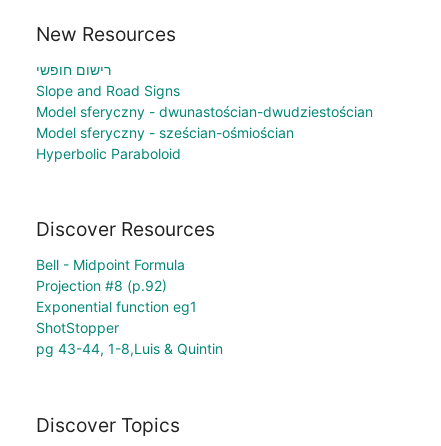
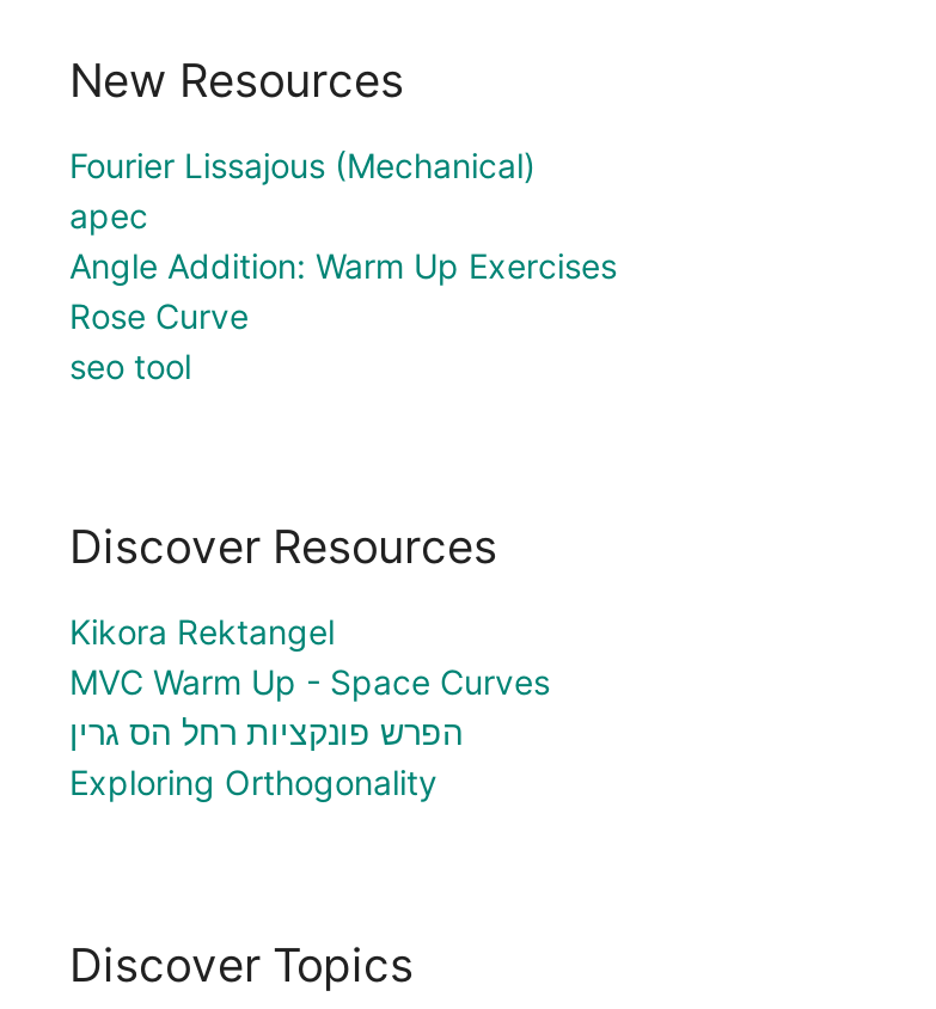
[36,61,373,162] רישום חופשי | Slope and Road Signs | Model sferyczny - dwunastościan-dwudziestościan | Model sferyczny - sześcian-ośmiościan | Hyperbolic Paraboloid -> [69,144,617,386] Fourier Lissajous (Mechanical) | apec | Angle Addition: Warm Up Exercises | Rose Curve | seo tool
[36,256,223,357] Bell - Midpoint Formula | Projection #8 (p.92) | Exponential function eg1 | ShotStopper | pg 43-44, 1-8,Luis & Quintin -> [69,612,550,803] Kikora Rektangel | MVC Warm Up - Space Curves | הפרש פונקציות רחל הס גרין | Exploring Orthogonality

